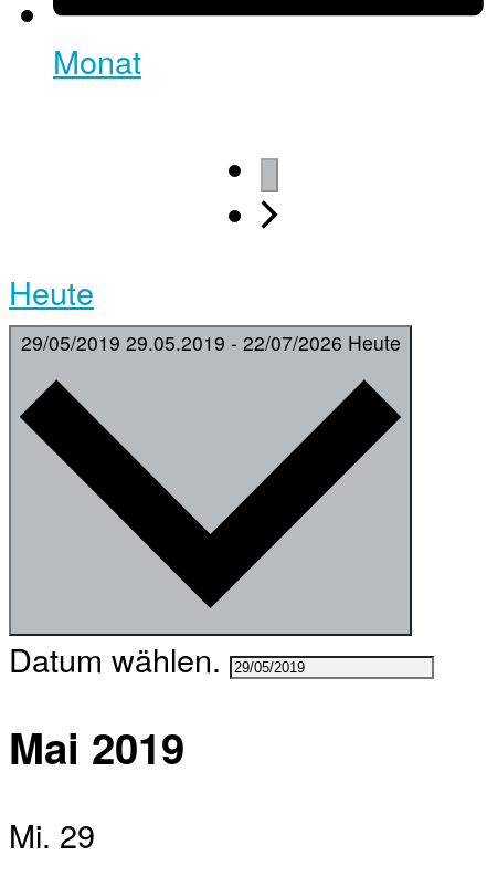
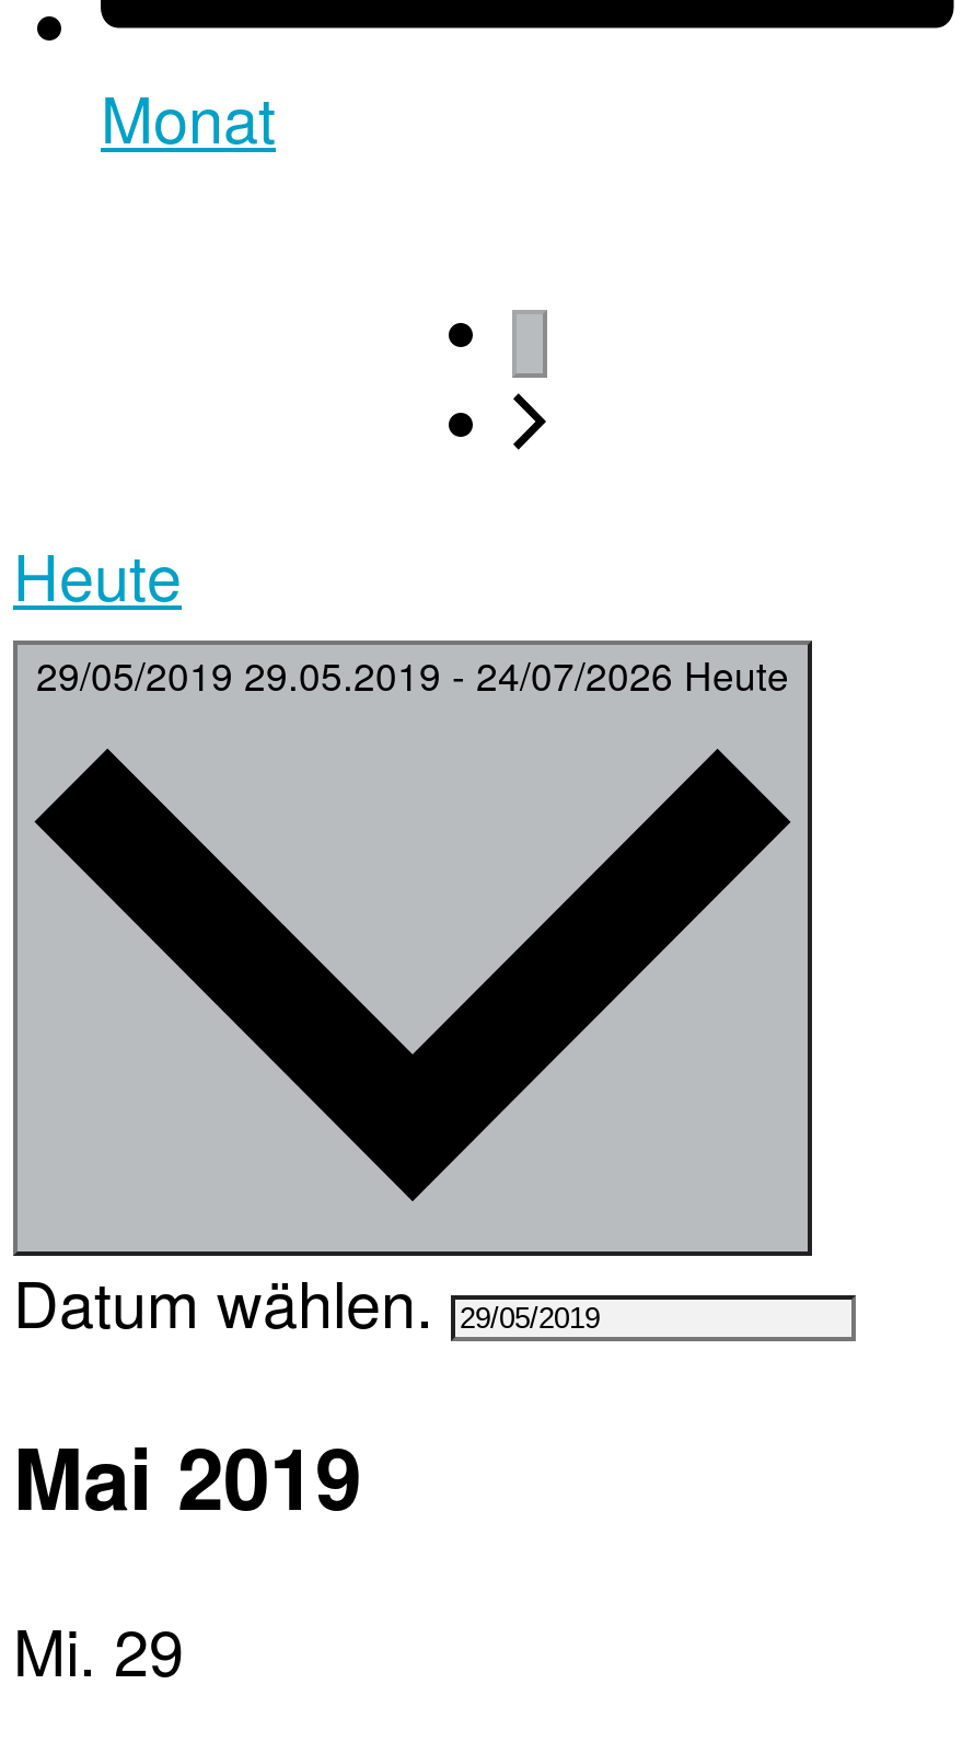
[20,329,400,357] 29/05/2019 29.05.2019 - 22/07/2026 Heute -> [36,648,789,703] 29/05/2019 29.05.2019 - 24/07/2026 Heute

